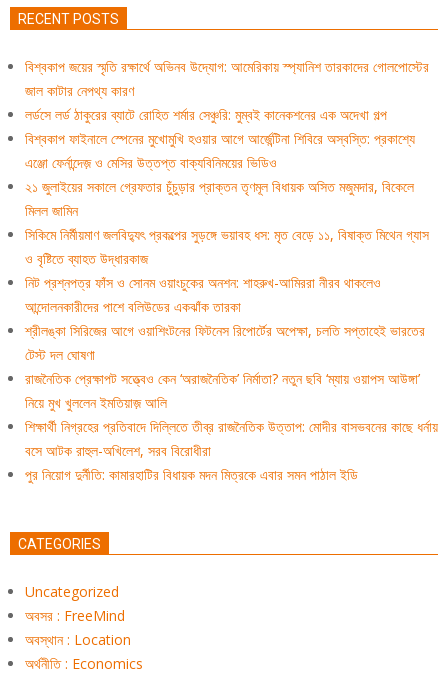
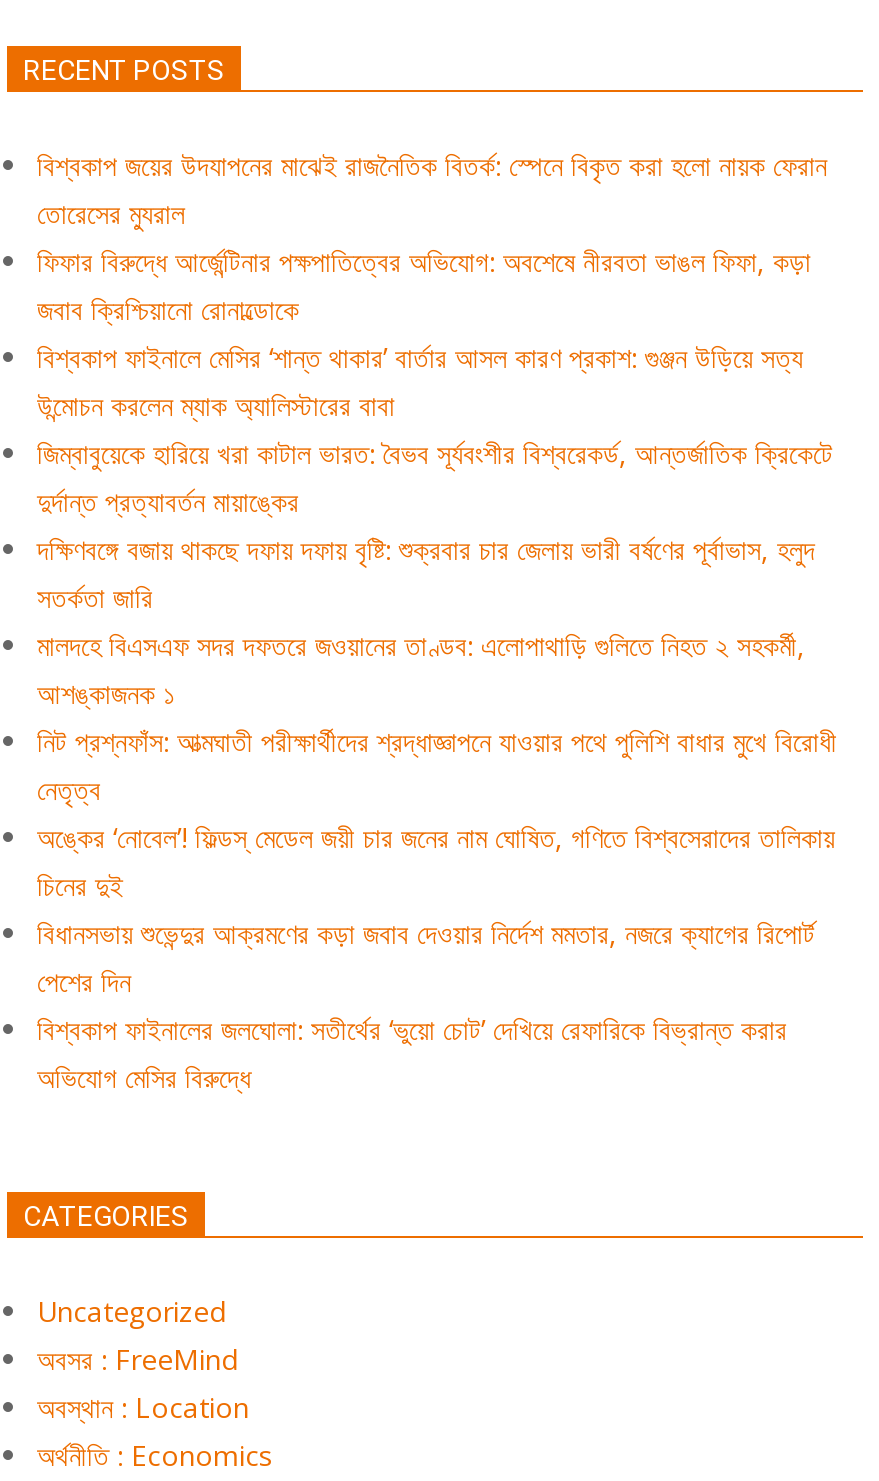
[25,57,438,484] বিশ্বকাপ জয়ের স্মৃতি রক্ষার্থে অভিনব উদ্যোগ: আমেরিকায় স্প্যানিশ তারকাদের গোলপোস্টের | জাল কাটার নেপথ্য কারণ | লর্ডসে লর্ড ঠাকুরের ব্যাটে রোহিত শর্মার সেঞ্চুরি: মুম্বই কানেকশনের এক অদেখা গল্প | বিশ্বকাপ ফাইনালে স্পেনের মুখোমুখি হওয়ার আগে আর্জেন্টিনা শিবিরে অস্বস্তি: প্রকাশ্যে | এঞ্জো ফের্নান্দেজ় ও মেসির উত্তপ্ত বাক্যবিনিময়ের ভিডিও | ২১ জুলাইয়ের সকালে গ্রেফতার চুঁচুড়ার প্রাক্তন তৃণমূল বিধায়ক অসিত মজুমদার, বিকেলে | মিলল জামিন | সিকিমে নির্মীয়মাণ জলবিদ্যুৎ প্রকল্পের সুড়ঙ্গে ভয়াবহ ধস: মৃত বেড়ে ১১, বিষাক্ত মিথেন গ্যাস | ও বৃষ্টিতে ব্যাহত উদ্ধারকাজ | নিট প্রশ্নপত্র ফাঁস ও সোনম ওয়াংচুকের অনশন: শাহরুখ-আমিররা নীরব থাকলেও | আন্দোলনকারীদের পাশে বলিউডের একঝাঁক তারকা | শ্রীলঙ্কা সিরিজের আগে ওয়াশিংটনের ফিটনেস রিপোর্টের অপেক্ষা, চলতি সপ্তাহেই ভারতের | টেস্ট দল ঘোষণা | রাজনৈতিক প্রেক্ষাপট সত্ত্বেও কেন ‘অরাজনৈতিক’ নির্মাতা? নতুন ছবি ‘ম্যায় ওয়াপস আউঙ্গা’ | নিয়ে মুখ খুললেন ইমতিয়াজ় আলি | শিক্ষার্থী নিগ্রহের প্রতিবাদে দিল্লিতে তীব্র রাজনৈতিক উত্তাপ: মোদীর বাসভবনের কাছে ধর্নায় | বসে আটক রাহুল-অখিলেশ, সরব বিরোধীরা | পুর নিয়োগ দুর্নীতি: কামারহাটির বিধায়ক মদন মিত্রকে এবার সমন পাঠাল ইডি -> [37,145,837,1095] বিশ্বকাপ জয়ের উদযাপনের মাঝেই রাজনৈতিক বিতর্ক: স্পেনে বিকৃত করা হলো নায়ক ফেরান | তোরেসের ম্যুরাল | ফিফার বিরুদ্ধে আর্জেন্টিনার পক্ষপাতিত্বের অভিযোগ: অবশেষে নীরবতা ভাঙল ফিফা, কড়া | জবাব ক্রিশ্চিয়ানো রোনাল্ডোকে | বিশ্বকাপ ফাইনালে মেসির ‘শান্ত থাকার’ বার্তার আসল কারণ প্রকাশ: গুঞ্জন উড়িয়ে সত্য | উন্মোচন করলেন ম্যাক অ্যালিস্টারের বাবা | জিম্বাবুয়েকে হারিয়ে খরা কাটাল ভারত: বৈভব সূর্যবংশীর বিশ্বরেকর্ড, আন্তর্জাতিক ক্রিকেটে | দুর্দান্ত প্রত্যাবর্তন মায়াঙ্কের | দক্ষিণবঙ্গে বজায় থাকছে দফায় দফায় বৃষ্টি: শুক্রবার চার জেলায় ভারী বর্ষণের পূর্বাভাস, হলুদ | সতর্কতা জারি | মালদহে বিএসএফ সদর দফতরে জওয়ানের তাণ্ডব: এলোপাথাড়ি গুলিতে নিহত ২ সহকর্মী, | আশঙ্কাজনক ১ | নিট প্রশ্নফাঁস: আত্মঘাতী পরীক্ষার্থীদের শ্রদ্ধাজ্ঞাপনে যাওয়ার পথে পুলিশি বাধার মুখে বিরোধী | নেতৃত্ব | অঙ্কের ‘নোবেল’! ফিল্ডস্‌ মেডেল জয়ী চার জনের নাম ঘোষিত, গণিতে বিশ্বসেরাদের তালিকায় | চিনের দুই | বিধানসভায় শুভেন্দুর আক্রমণের কড়া জবাব দেওয়ার নির্দেশ মমতার, নজরে ক্যাগের রিপোর্ট | পেশের দিন | বিশ্বকাপ ফাইনালের জলঘোলা: সতীর্থের ‘ভুয়ো চোট’ দেখিয়ে রেফারিকে বিভ্রান্ত করার | অভিযোগ মেসির বিরুদ্ধে

